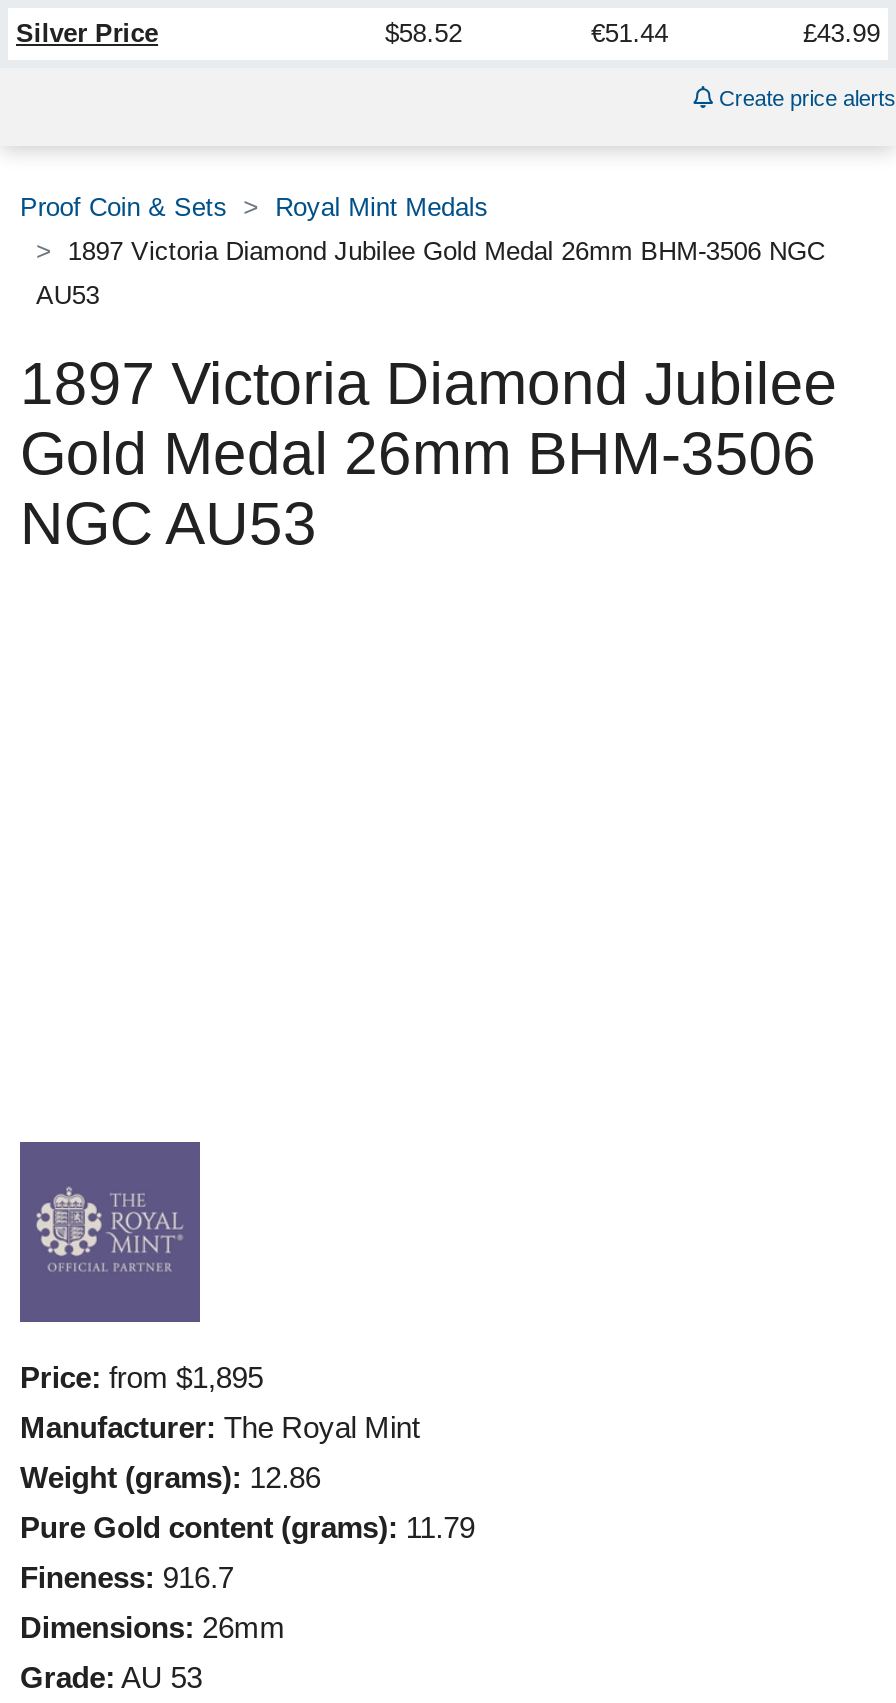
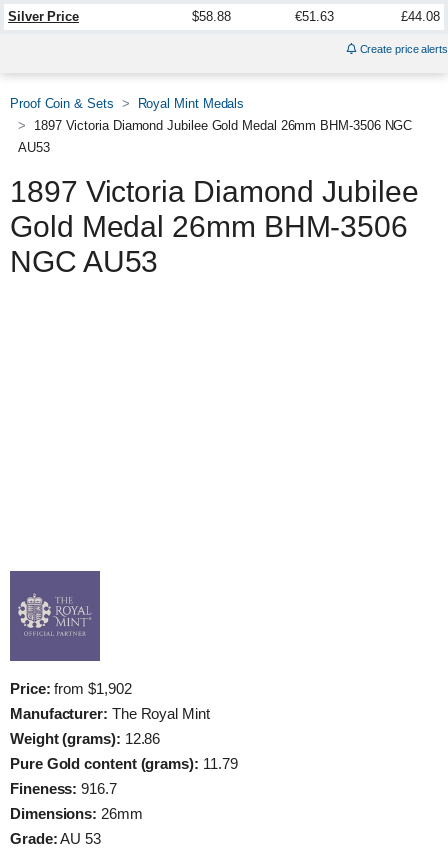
[385,18,462,48] $58.52 -> [192,9,231,24] $58.88
[591,18,668,48] €51.44 -> [295,9,334,24] €51.63
[803,18,880,48] £43.99 -> [401,9,440,24] £44.08
[20,1360,263,1394] Price: from $1,895 -> [10,680,132,697] Price: from $1,902

